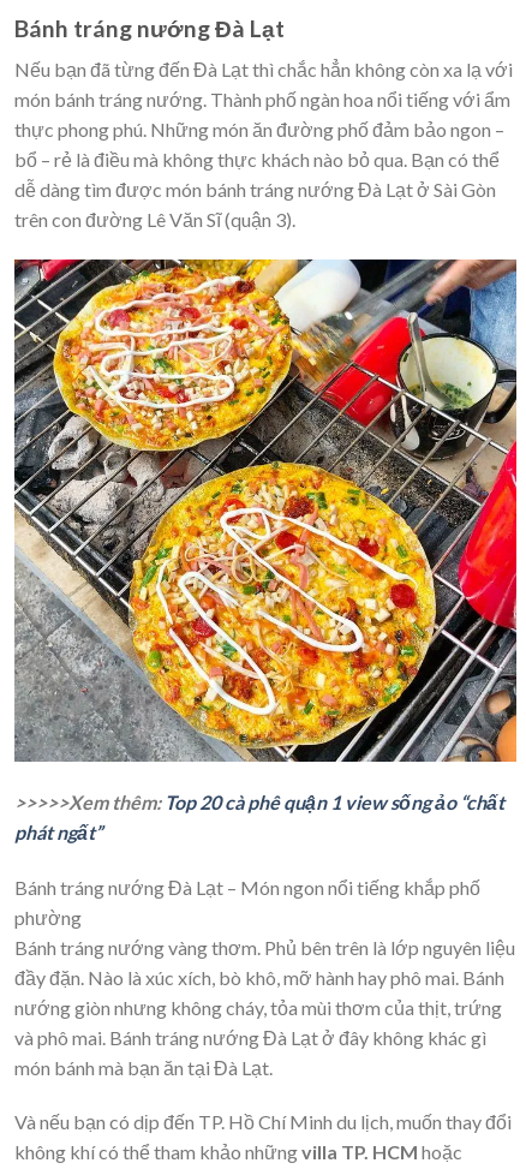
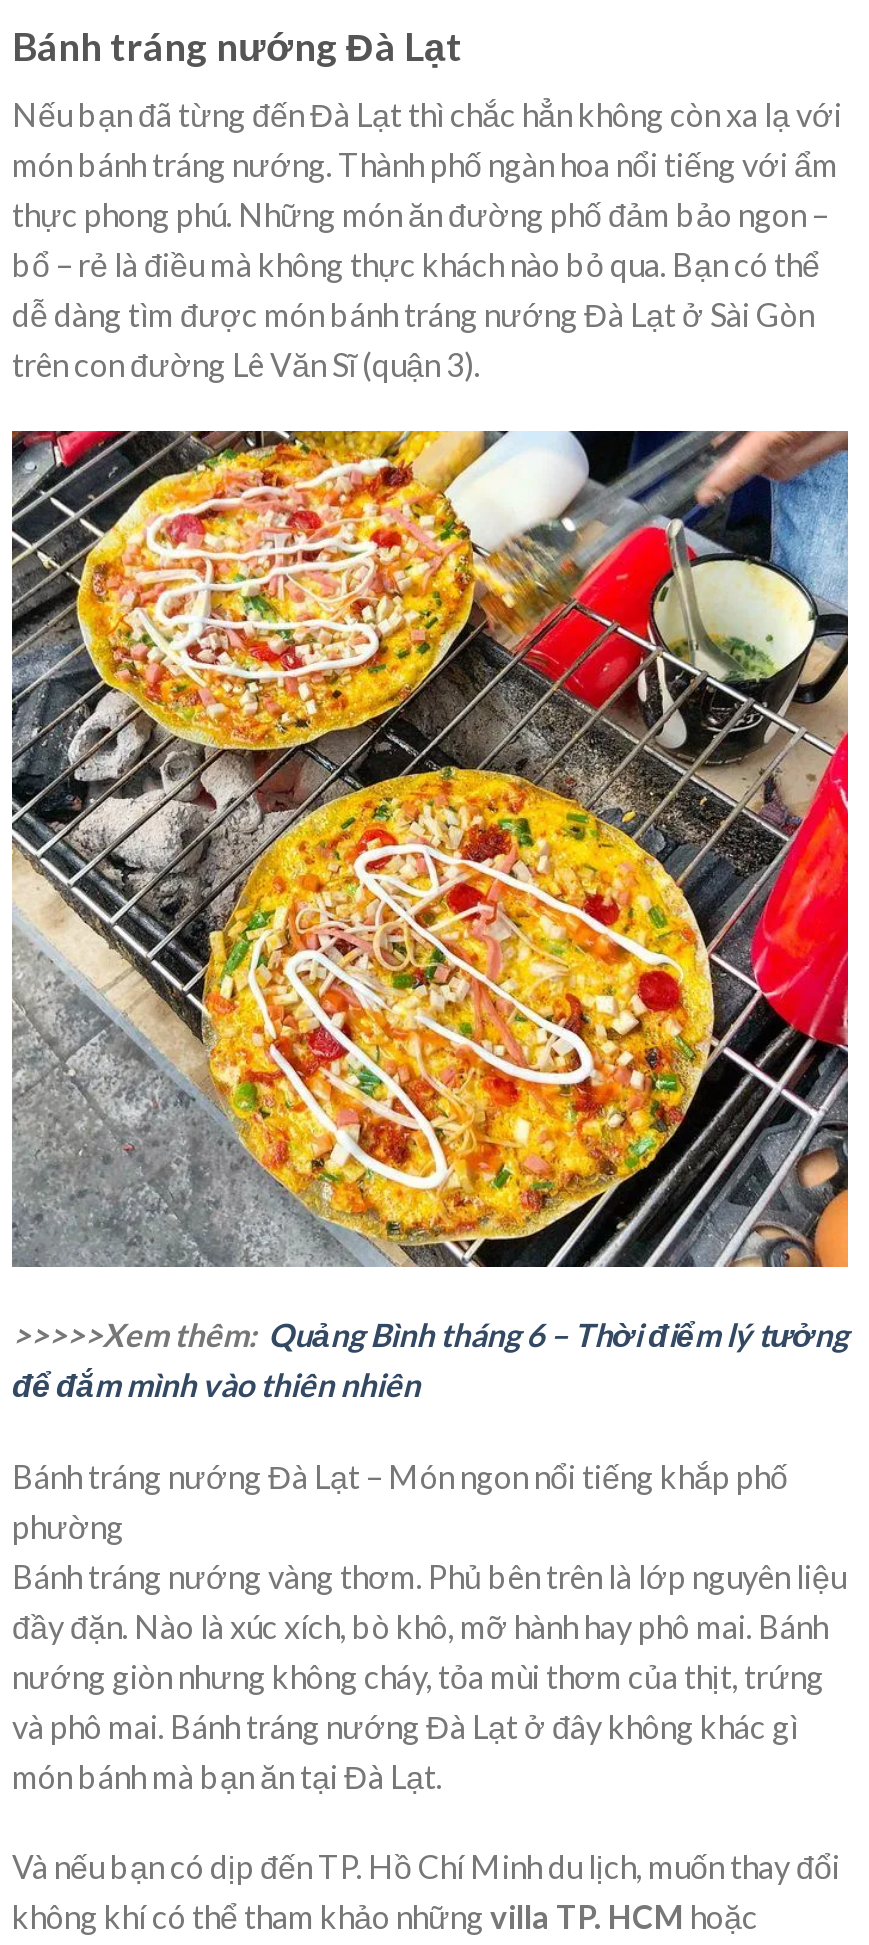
[14,790,504,843] >>>>>Xem thêm: Top 20 cà phê quận 1 view sống ảo “chất | phát ngất” -> [12,1315,848,1403] >>>>>Xem thêm: Quảng Bình tháng 6 – Thời điểm lý tưởng | để đắm mình vào thiên nhiên

